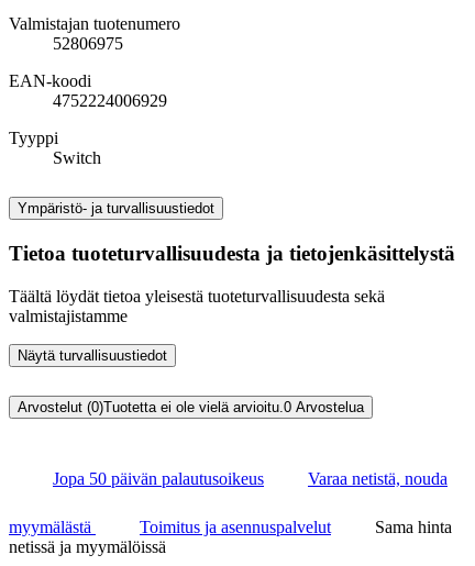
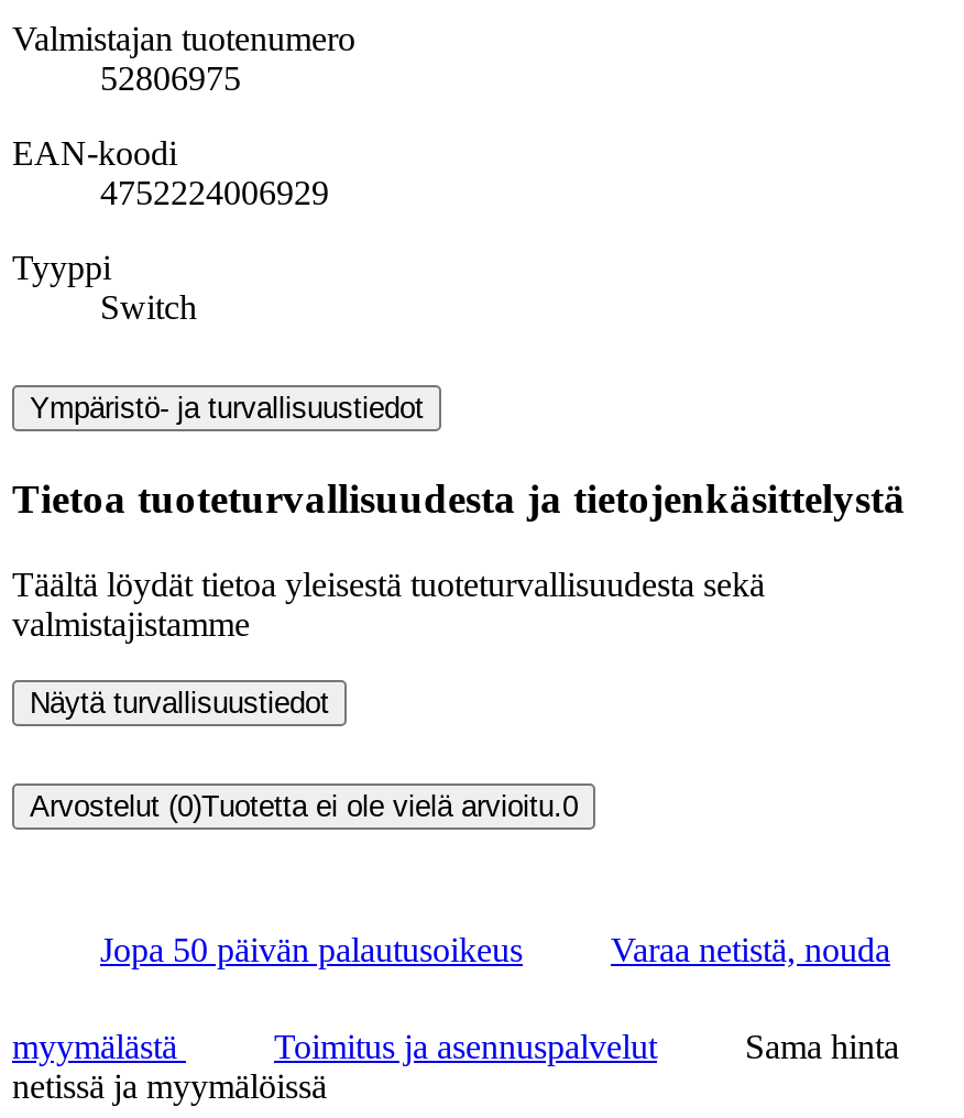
[18,399,364,415] Arvostelut (0)Tuotetta ei ole vielä arvioitu.0 Arvostelua -> [30,789,578,822] Arvostelut (0)Tuotetta ei ole vielä arvioitu.0

